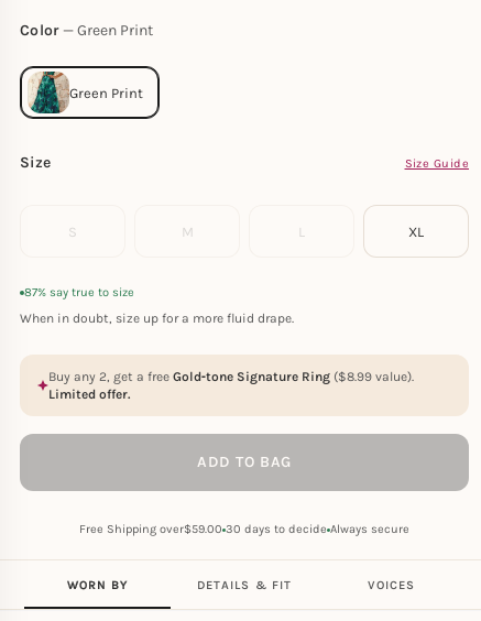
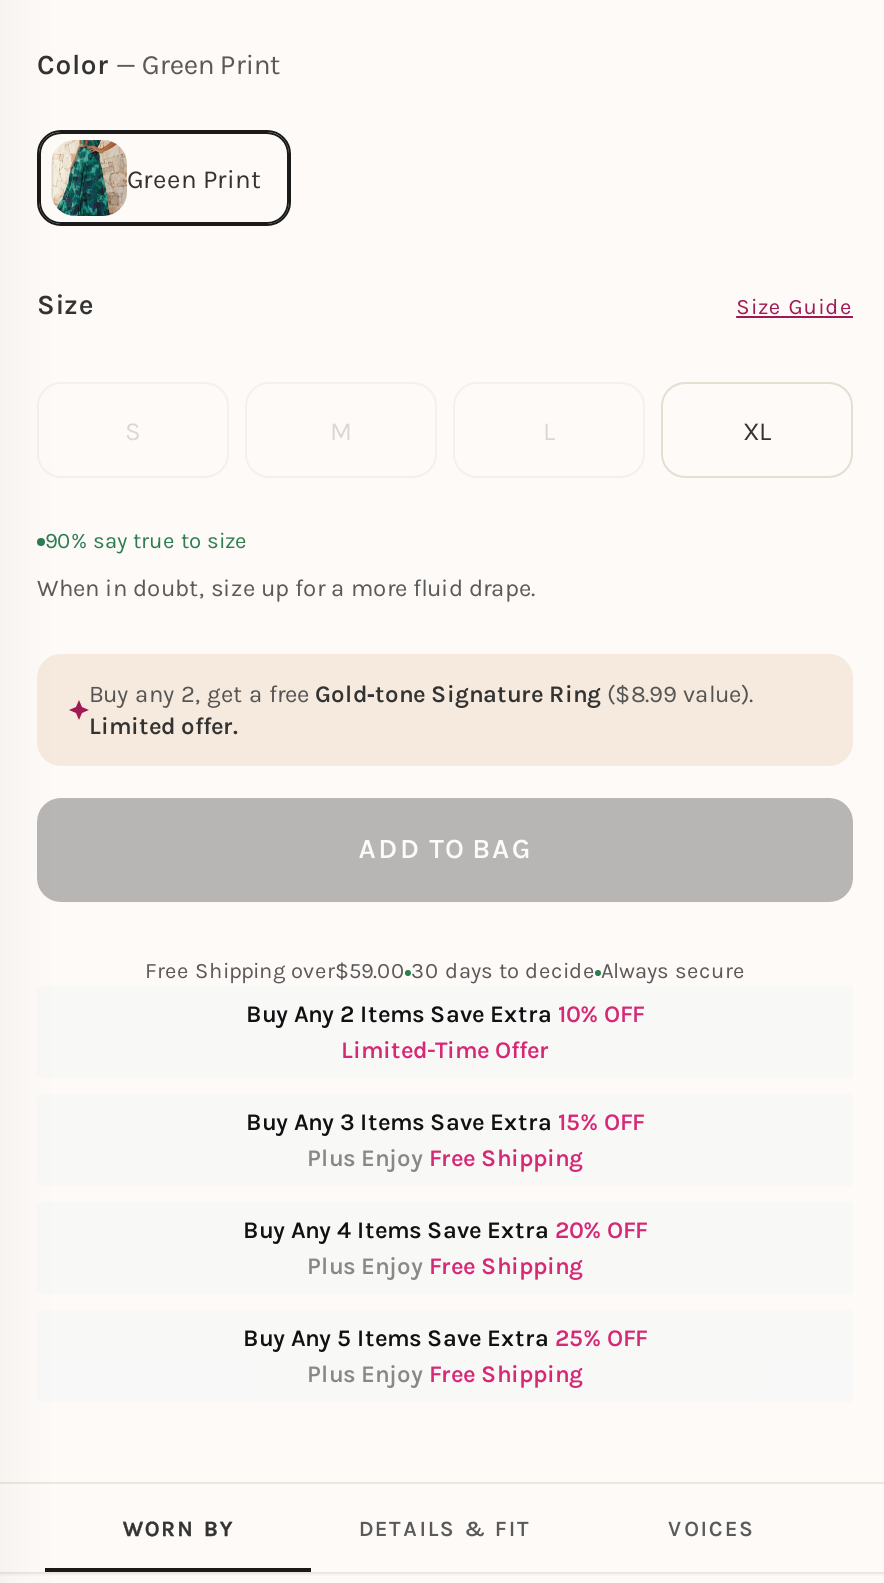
[24,285,134,299] 87% say true to size -> [45,528,247,554] 90% say true to size
none -> [243,1000,647,1388] Buy Any 2 Items Save Extra 10% OFF | Limited-Time Offer | Buy Any 3 Items Save Extra 15% OFF | Plus Enjoy Free Shipping | Buy Any 4 Items Save Extra 20% OFF | Plus Enjoy Free Shipping | Buy Any 5 Items Save Extra 25% OFF | Plus Enjoy Free Shipping

